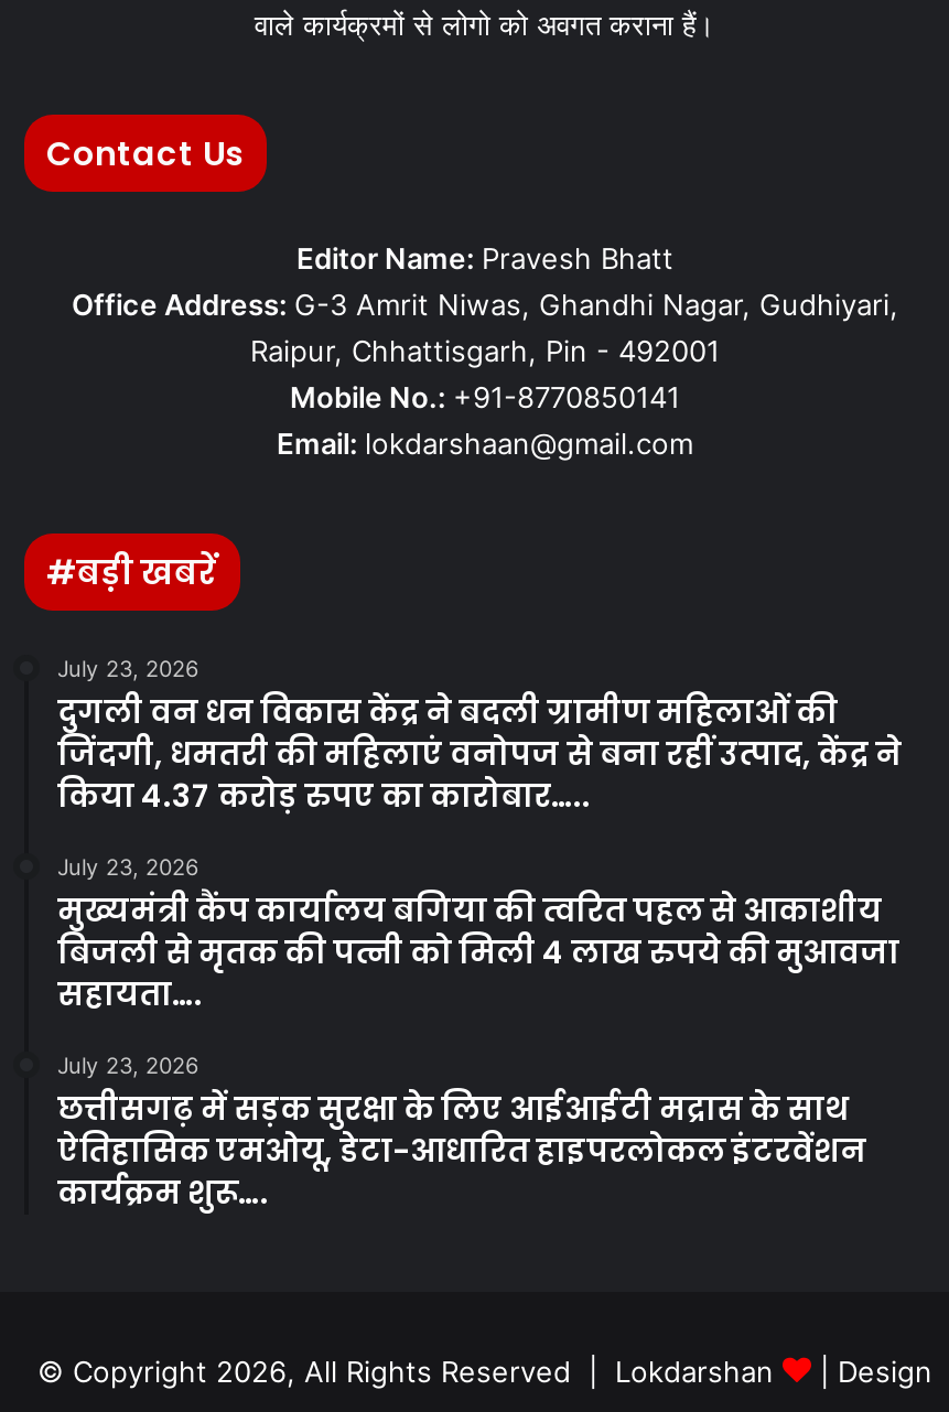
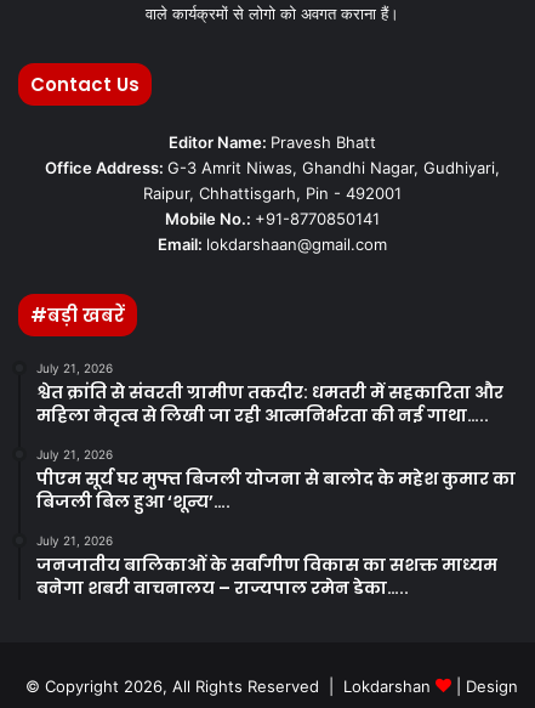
[57,655,902,819] July 23, 2026 | दुगली वन धन विकास केंद्र ने बदली ग्रामीण महिलाओं की | जिंदगी, धमतरी की महिलाएं वनोपज से बना रहीं उत्पाद, केंद्र ने | किया 4.37 करोड़ रुपए का कारोबार….. -> [36,361,503,428] July 21, 2026 | श्वेत क्रांति से संवरती ग्रामीण तकदीर: धमतरी में सहकारिता और | महिला नेतृत्व से लिखी जा रही आत्मनिर्भरता की नई गाथा…..
[57,854,899,1017] July 23, 2026 | मुख्यमंत्री कैंप कार्यालय बगिया की त्वरित पहल से आकाशीय | बिजली से मृतक की पत्नी को मिली 4 लाख रुपये की मुआवजा | सहायता…. -> [36,447,516,514] July 21, 2026 | पीएम सूर्य घर मुफ्त बिजली योजना से बालोद के महेश कुमार का | बिजली बिल हुआ ‘शून्य’….
[57,1052,866,1215] July 23, 2026 | छत्तीसगढ़ में सड़क सुरक्षा के लिए आईआईटी मद्रास के साथ | ऐतिहासिक एमओयू, डेटा-आधारित हाइपरलोकल इंटरवेंशन | कार्यक्रम शुरू…. -> [36,533,497,600] July 21, 2026 | जनजातीय बालिकाओं के सर्वांगीण विकास का सशक्त माध्यम | बनेगा शबरी वाचनालय – राज्यपाल रमेन डेका…..

